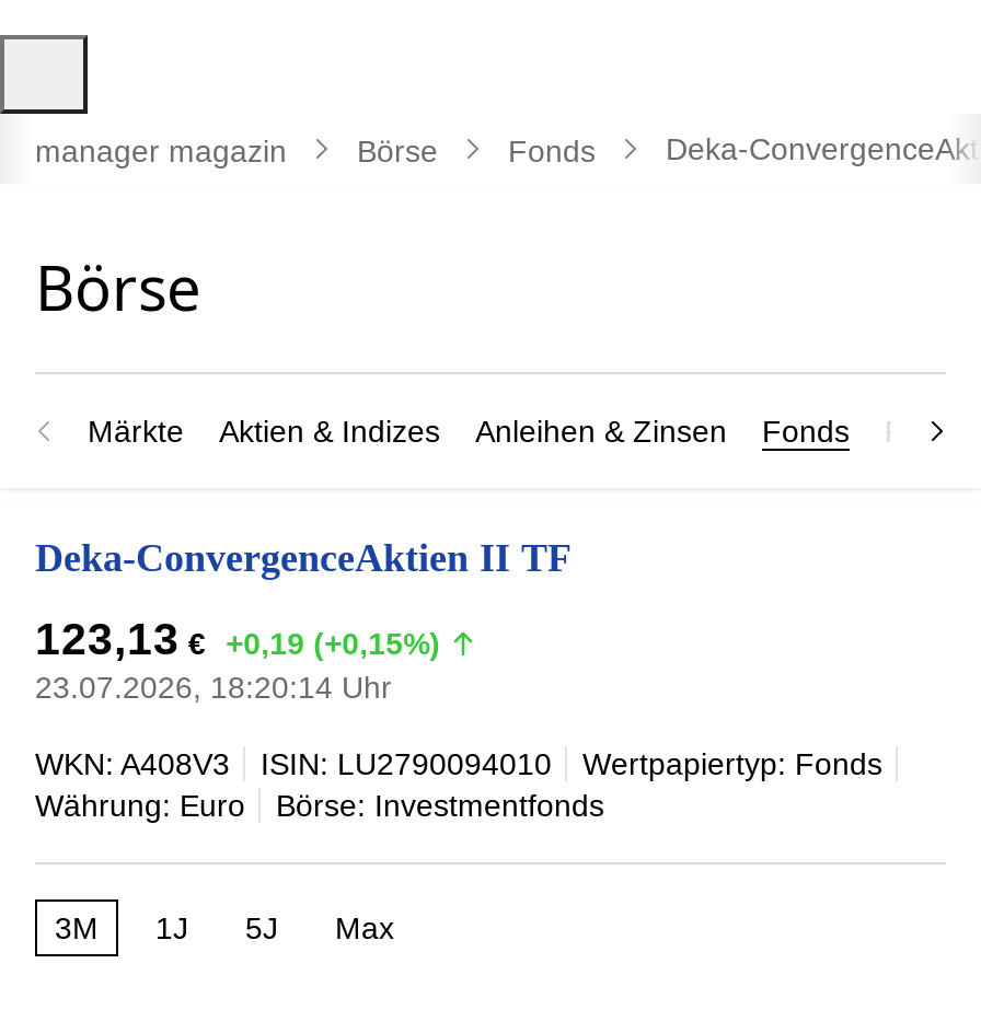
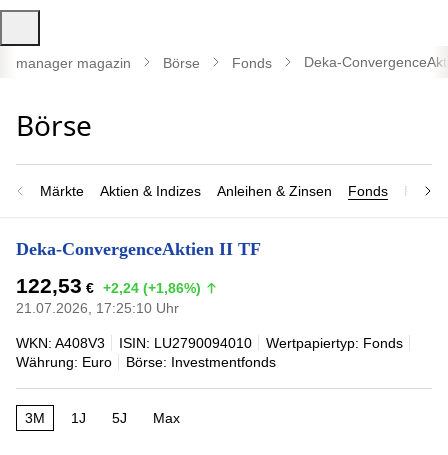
[35,613,440,664] 123,13 € +0,19 (+0,15%) -> [16,274,201,297] 122,53 € +2,24 (+1,86%)
[35,669,392,704] 23.07.2026, 18:20:14 Uhr -> [16,300,179,316] 21.07.2026, 17:25:10 Uhr

